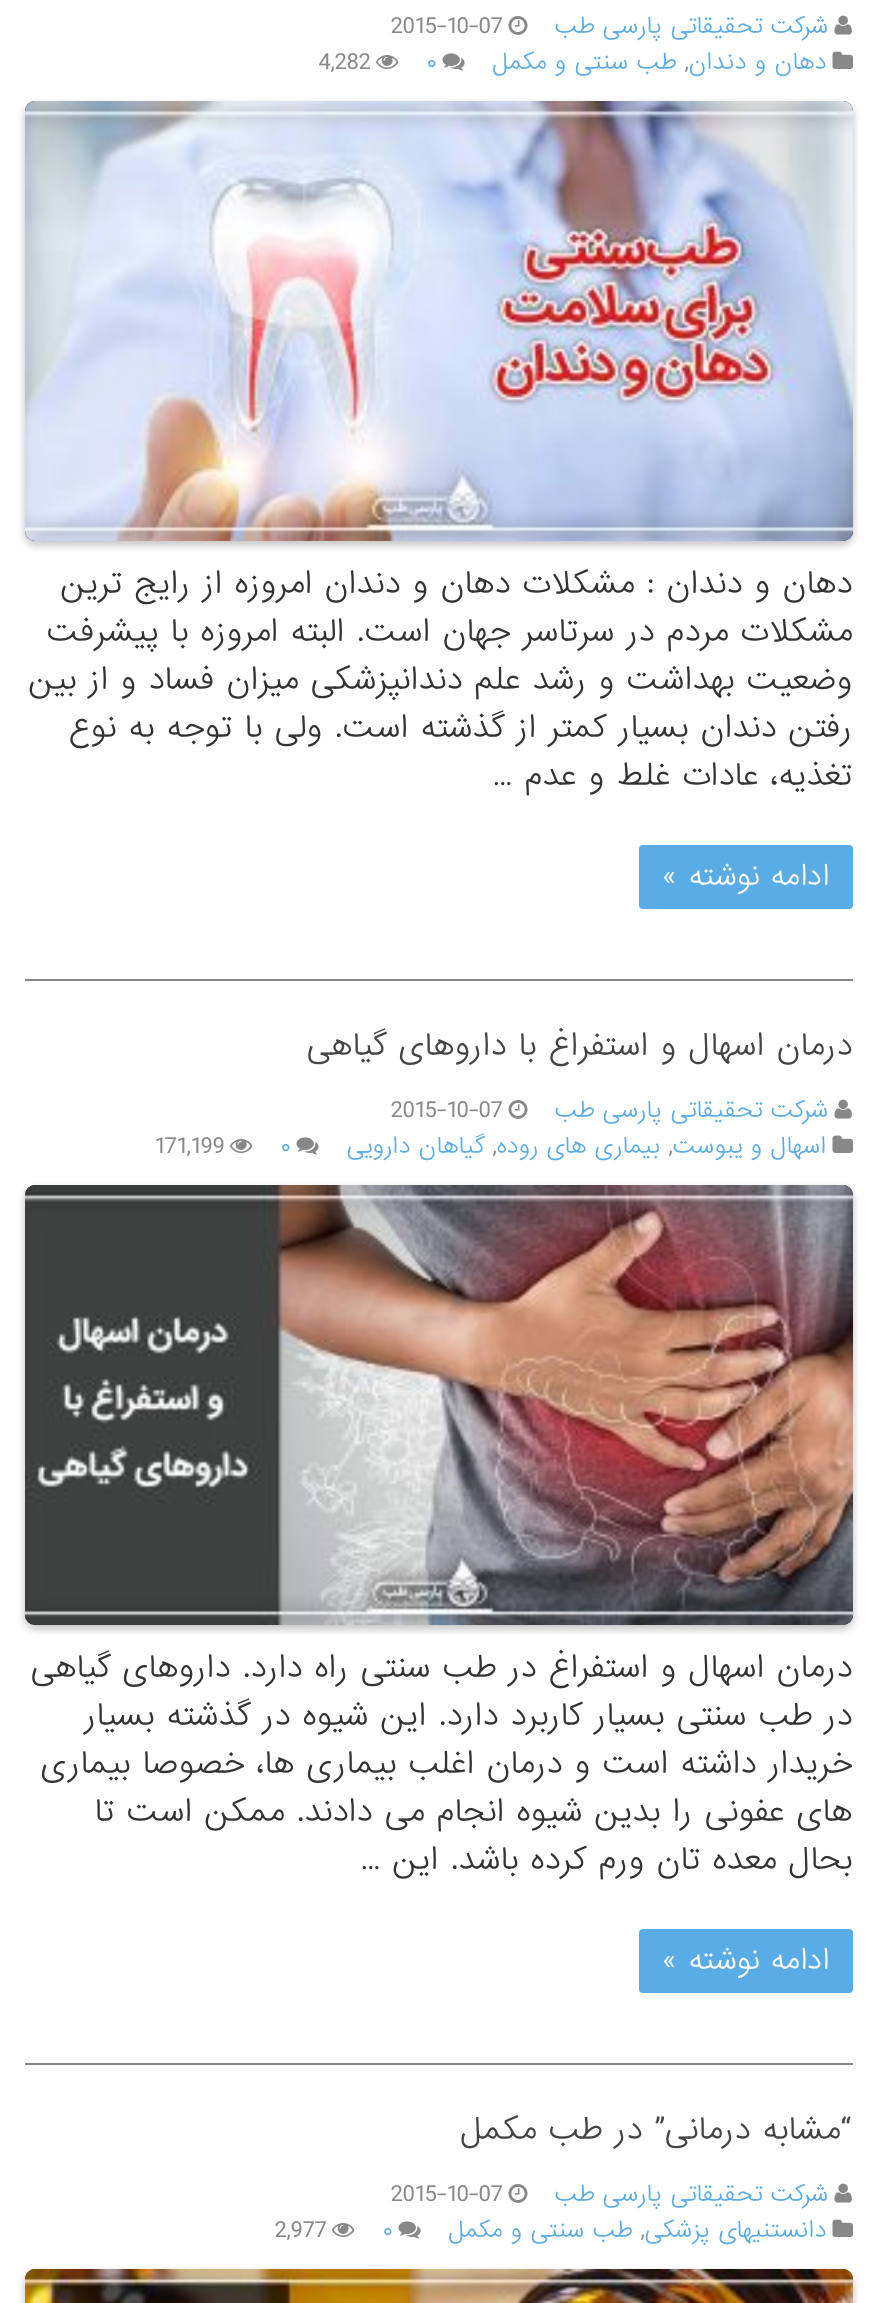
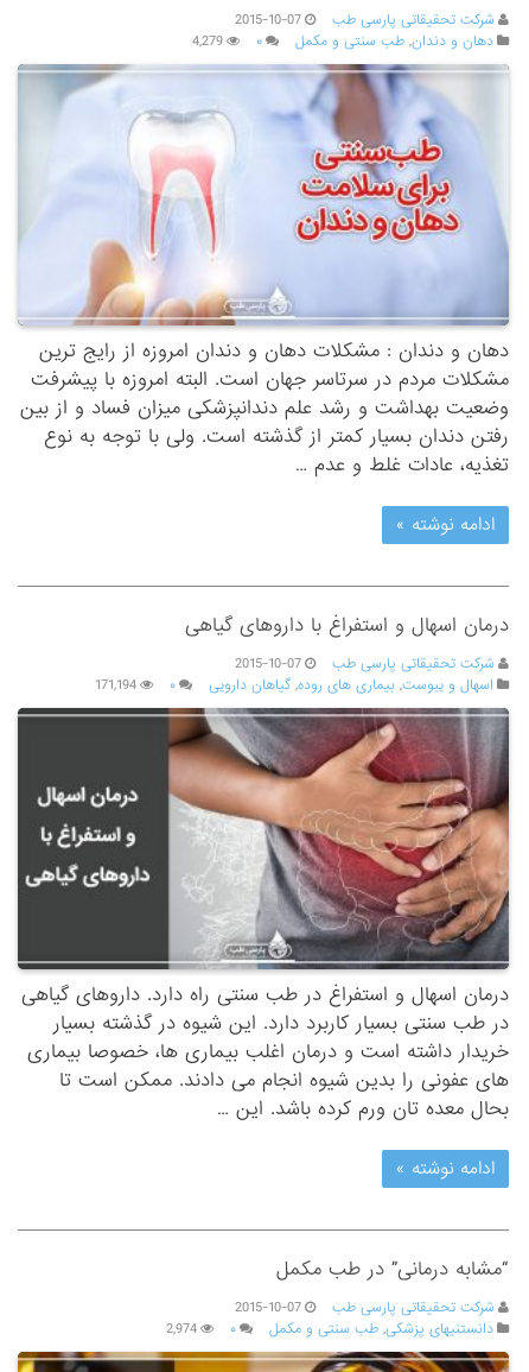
[319,45,371,81] 4,282 -> [192,31,223,52] 4,279
[155,1129,225,1165] 171,199 -> [95,675,136,696] 171,194
[275,2214,327,2250] 2,977 -> [166,1319,197,1340] 2,974

